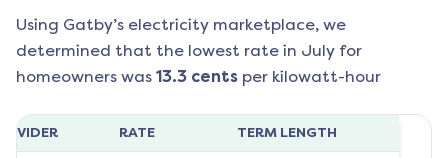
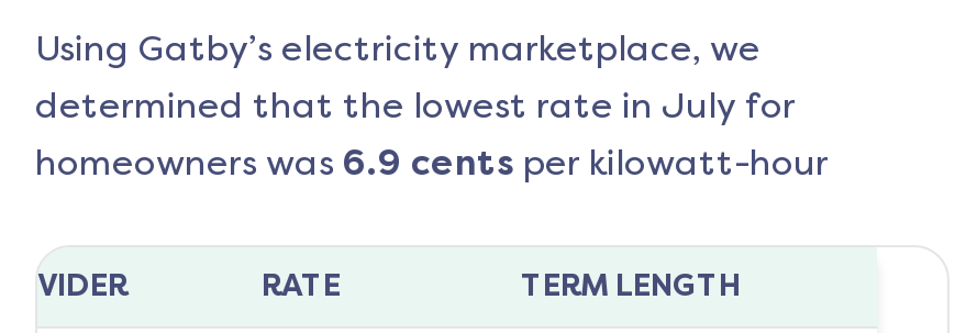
[16,67,381,86] homeowners was 13.3 cents per kilowatt-hour -> [35,142,829,184] homeowners was 6.9 cents per kilowatt-hour

